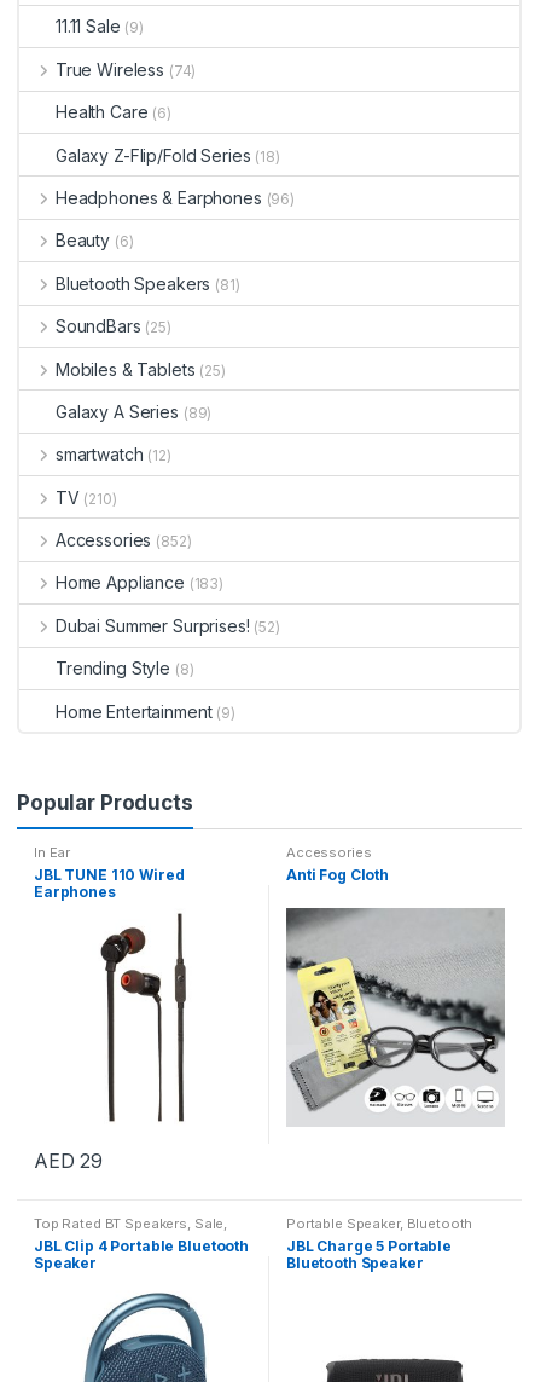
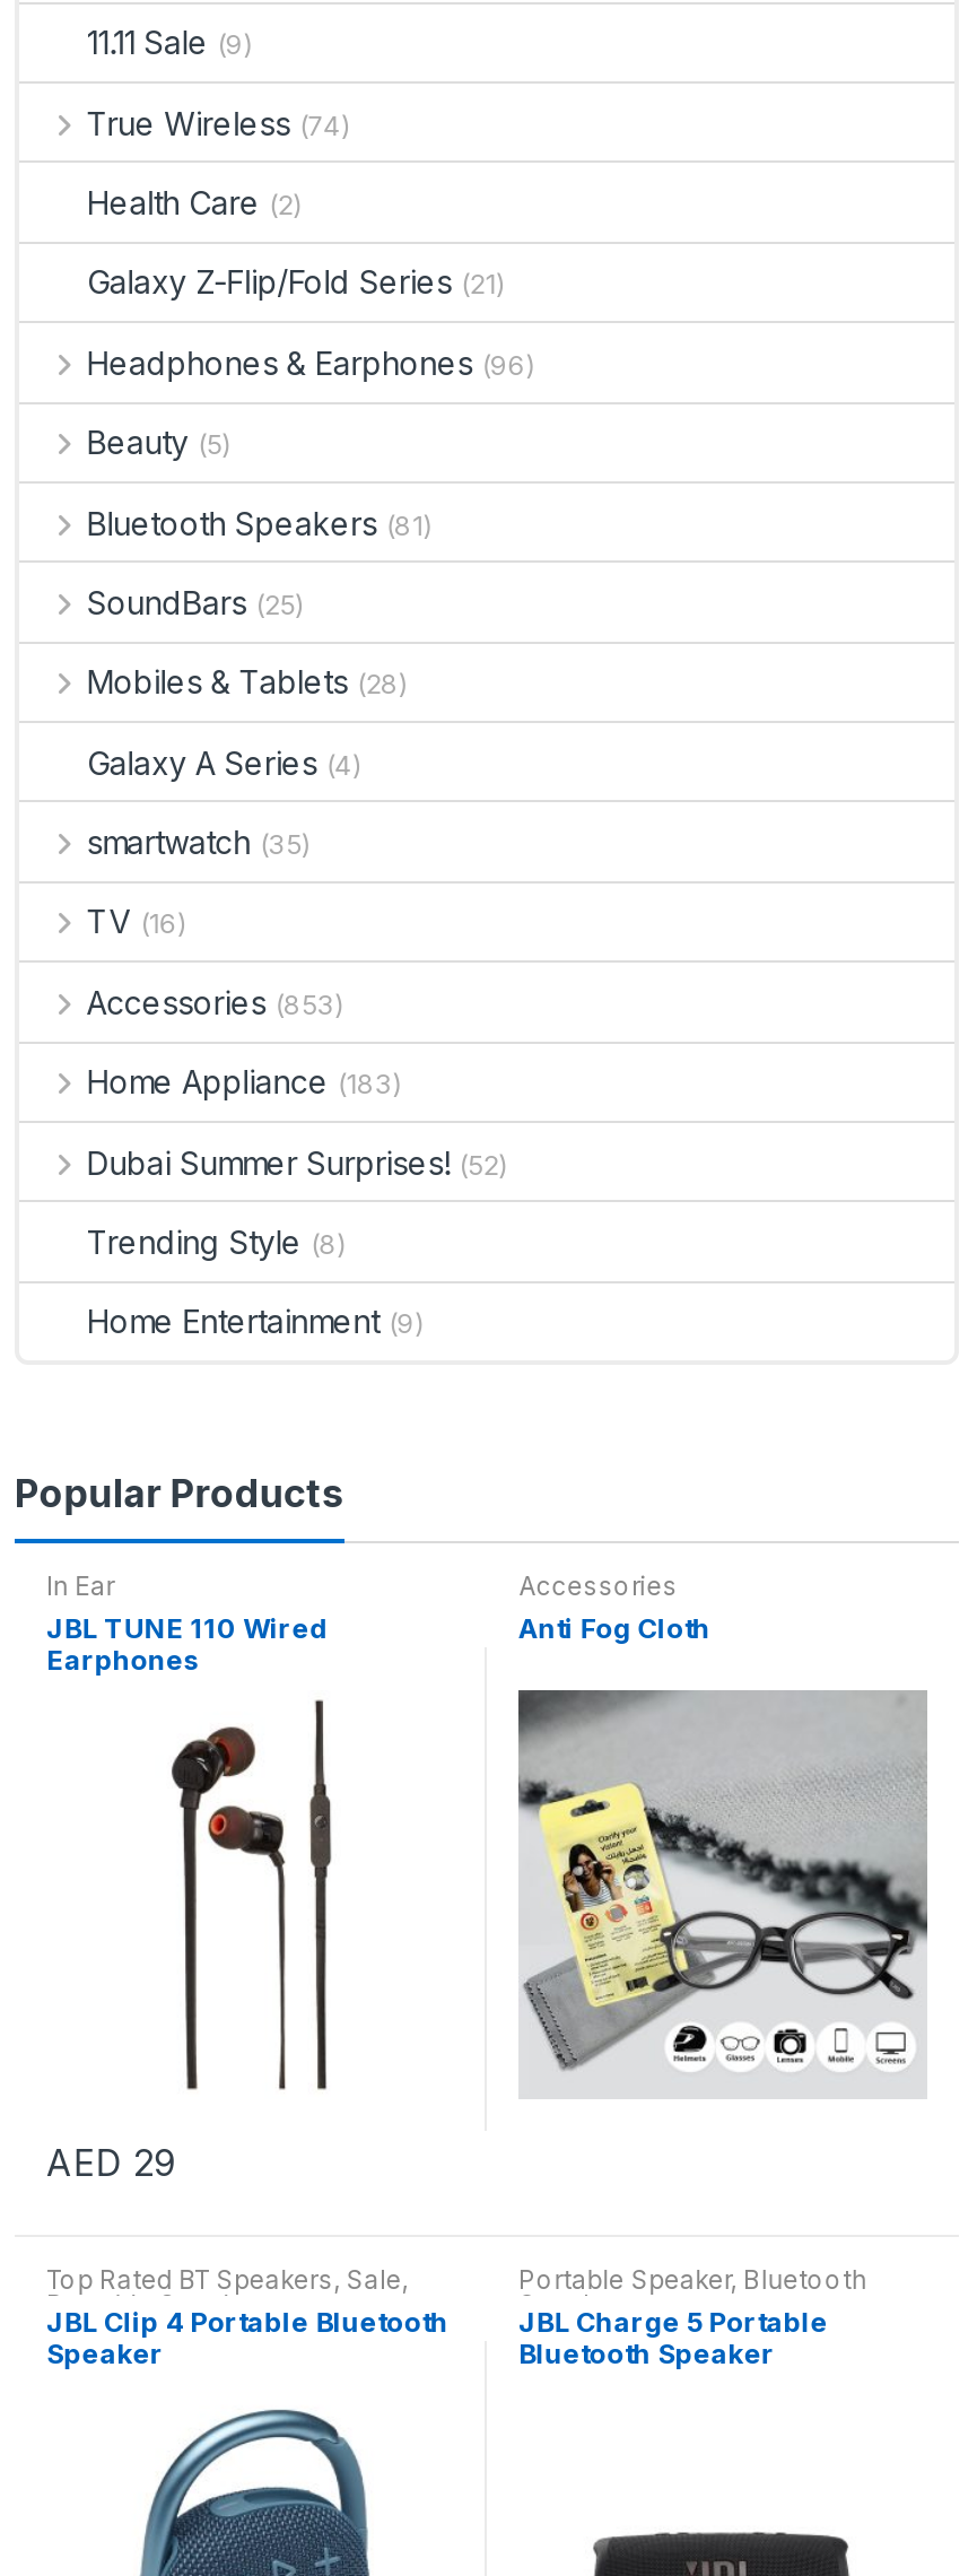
[56,102,171,122] Health Care (6) -> [87,183,301,222] Health Care (2)
[56,144,280,165] Galaxy Z-Flip/Fold Series (18) -> [87,263,504,302] Galaxy Z-Flip/Fold Series (21)
[55,230,133,251] Beauty (6) -> [87,423,230,462] Beauty (5)
[55,358,226,379] Mobiles & Tablets (25) -> [87,663,407,702] Mobiles & Tablets (28)
[56,401,212,422] Galaxy A Series (89) -> [87,743,361,782] Galaxy A Series (4)
[55,444,171,465] smartwatch (12) -> [87,823,310,862] smartwatch (35)
[55,487,117,507] TV (210) -> [87,903,186,942] TV (16)
[55,530,191,550] Accessories (852) -> [87,983,343,1022] Accessories (853)

